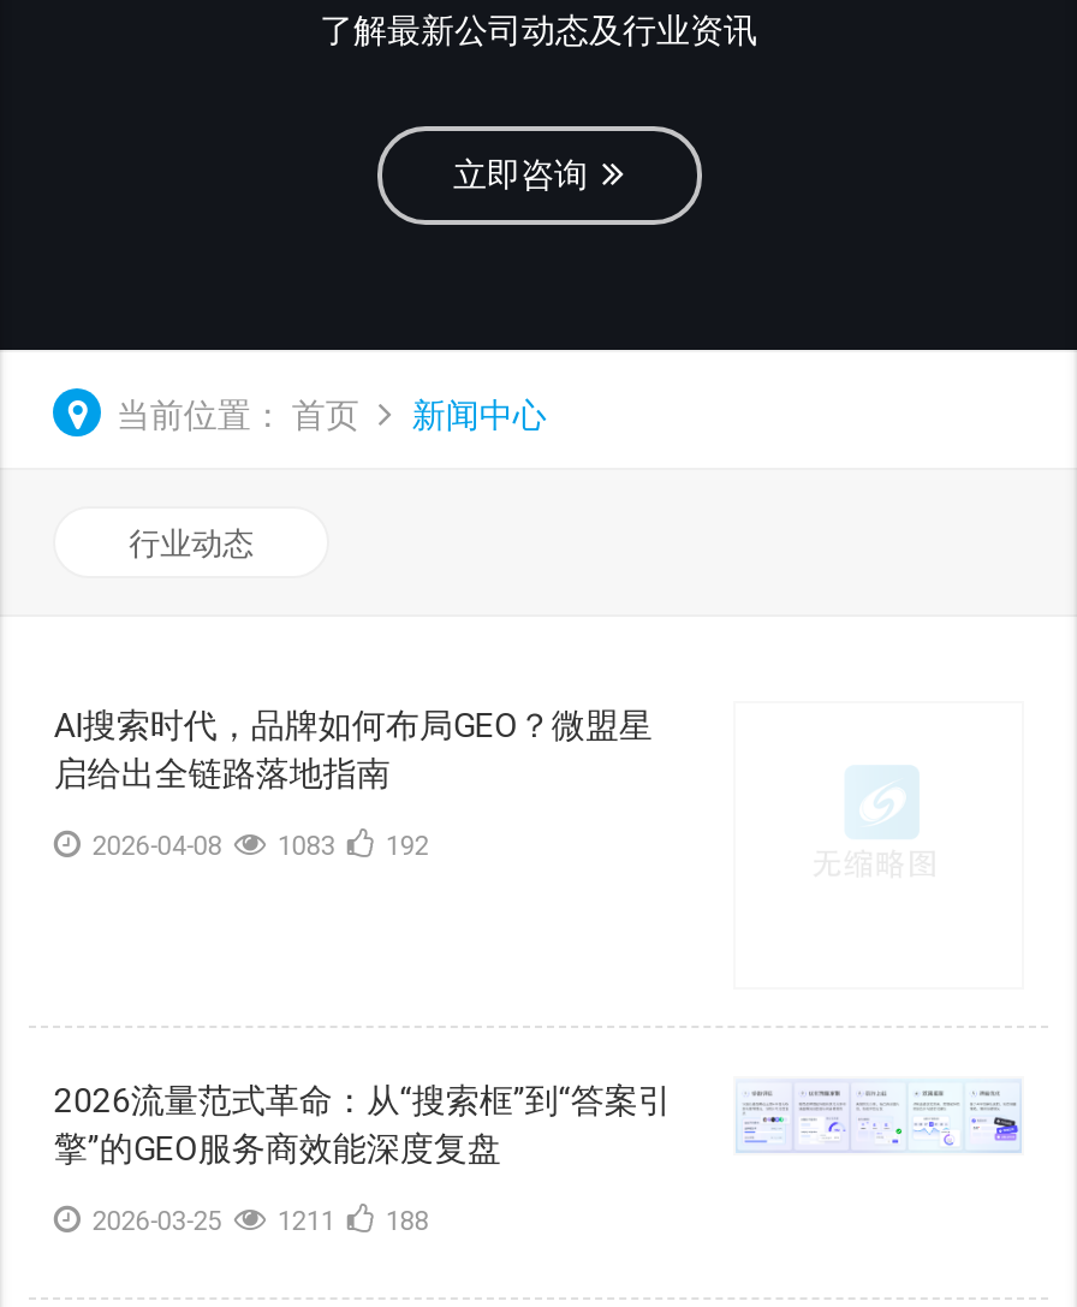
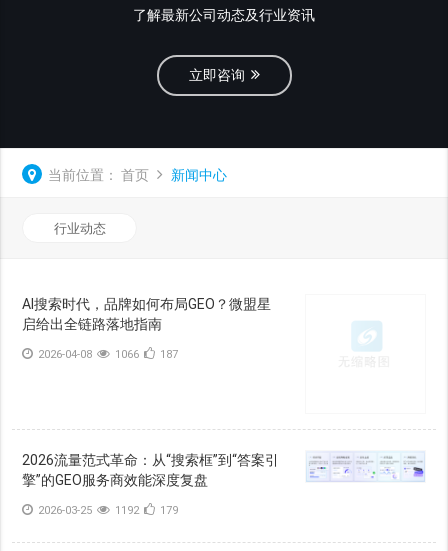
[277,831,335,862] 1083 -> [115,348,139,361] 1066
[386,831,429,862] 192 -> [160,348,178,361] 187
[277,1207,335,1238] 1211 -> [115,504,139,517] 1192
[386,1207,429,1238] 188 -> [160,504,178,517] 179

